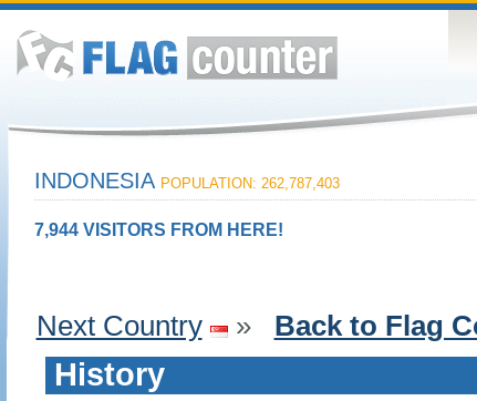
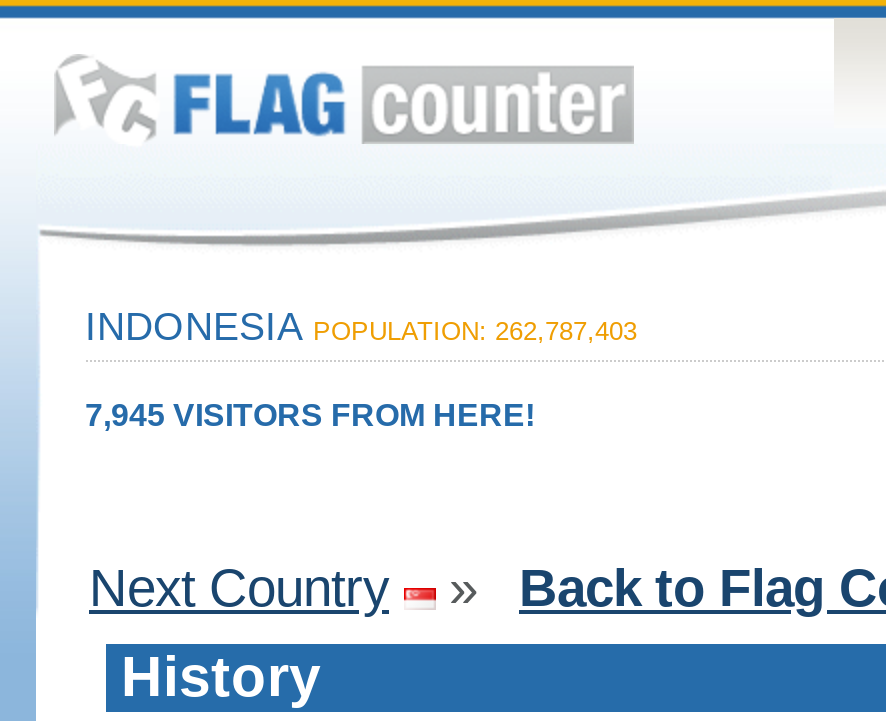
[34,220,283,239] 7,944 VISITORS FROM HERE! -> [85,398,535,432] 7,945 VISITORS FROM HERE!

